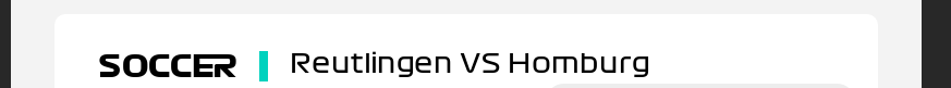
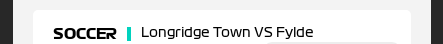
[290,51,649,77] Reutlingen VS Homburg -> [141,27,314,39] Longridge Town VS Fylde

